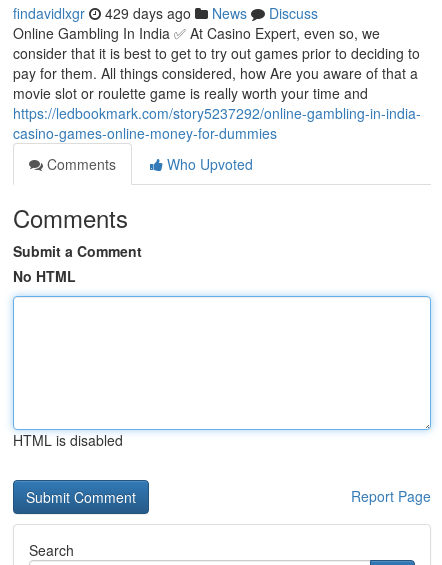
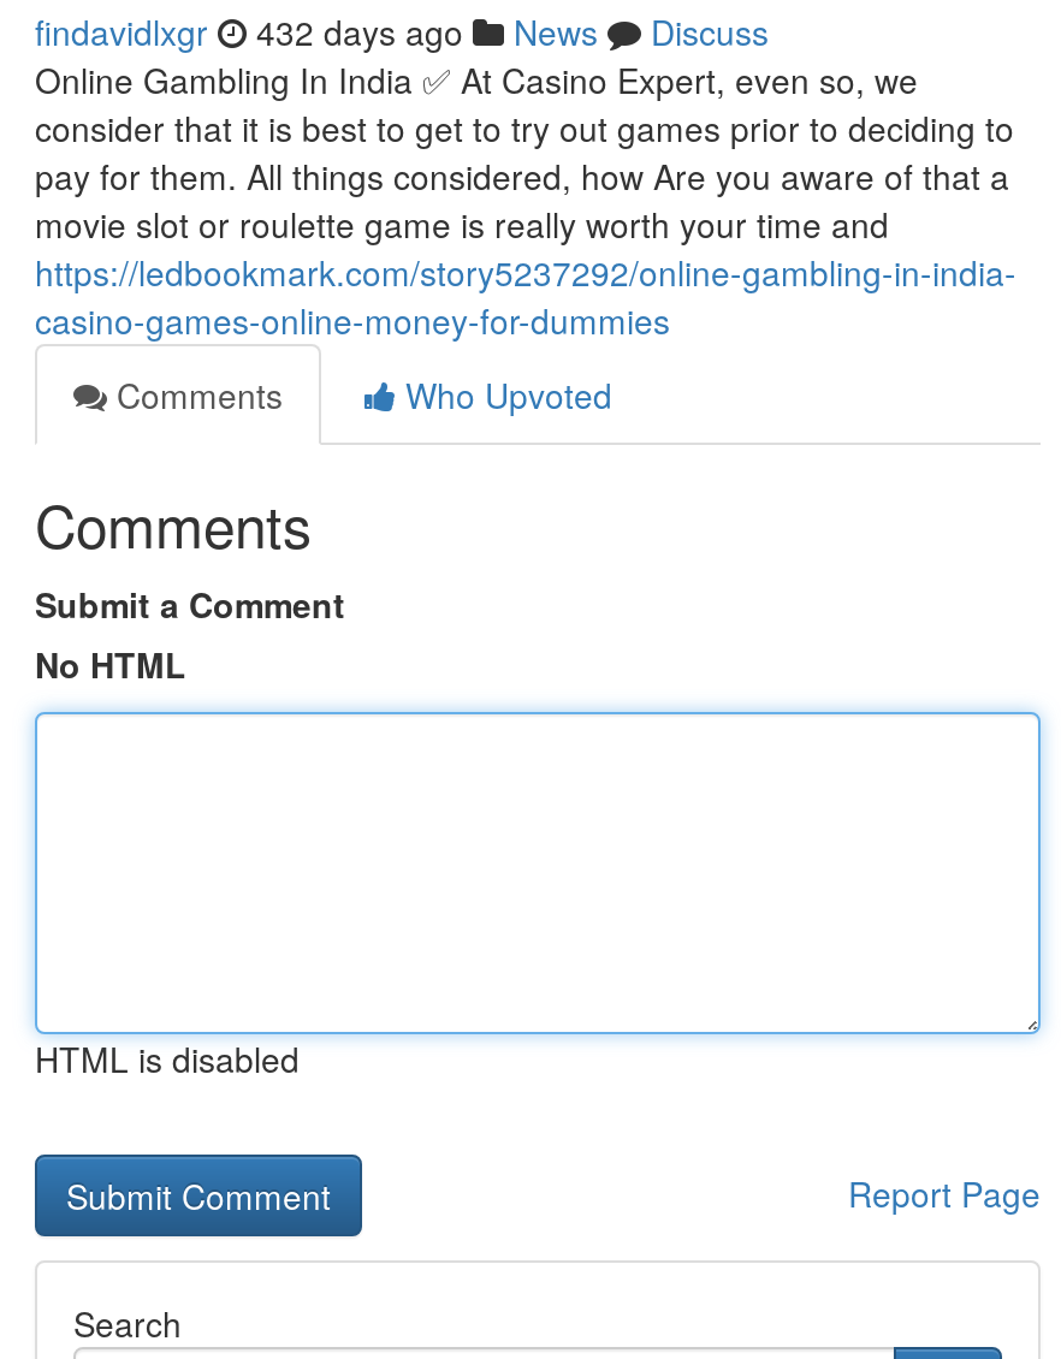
[13,3,318,23] findavidlxgr 429 days ago News Discuss -> [35,7,769,55] findavidlxgr 432 days ago News Discuss

